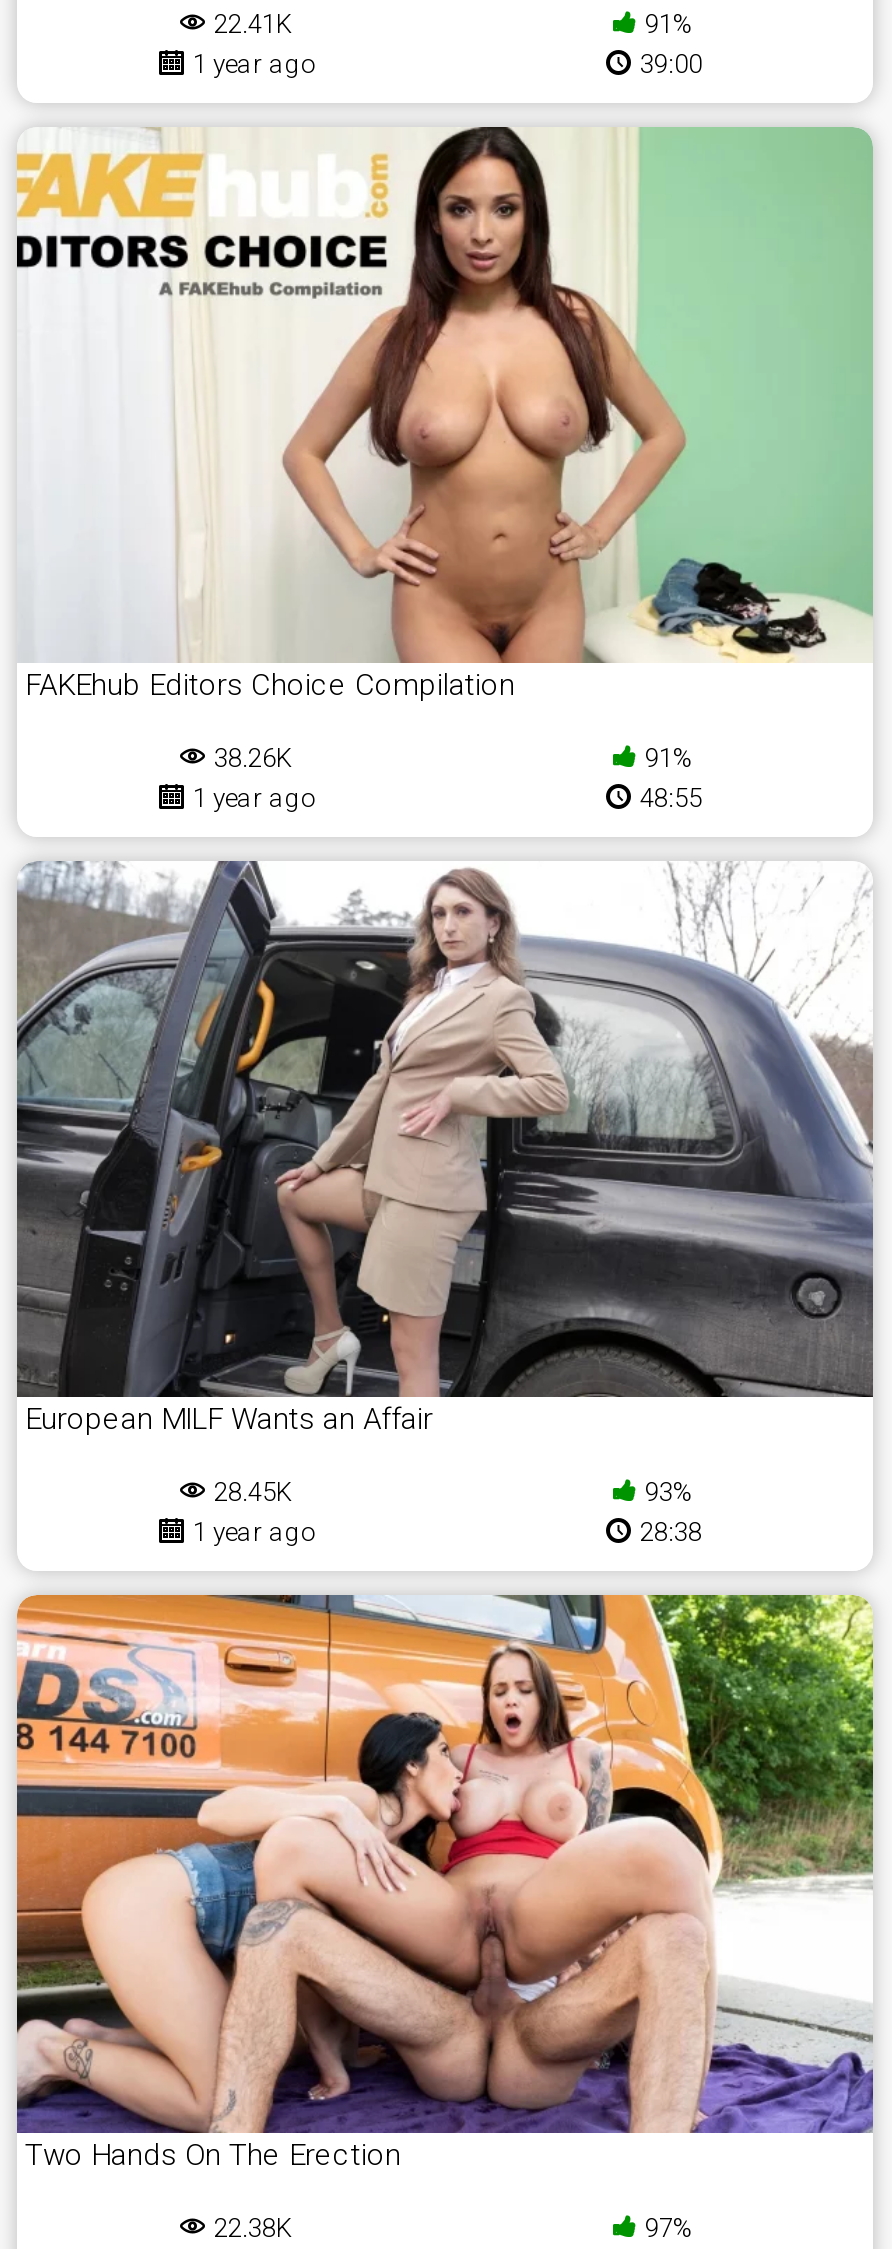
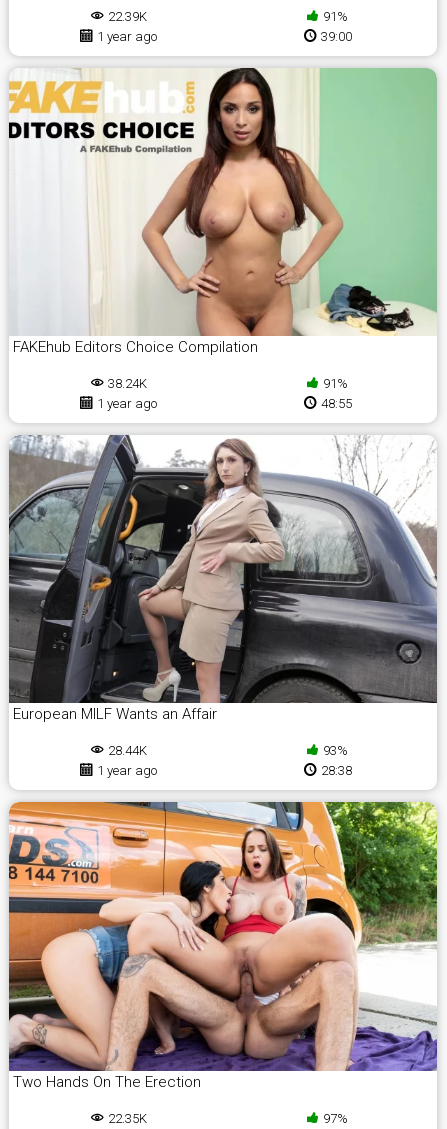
[214,9,292,39] 22.41K -> [107,9,146,24] 22.39K
[214,743,292,773] 38.26K -> [107,376,146,391] 38.24K
[214,1478,292,1508] 28.45K -> [107,743,146,758] 28.44K
[214,2213,292,2243] 22.38K -> [107,1111,146,1126] 22.35K

